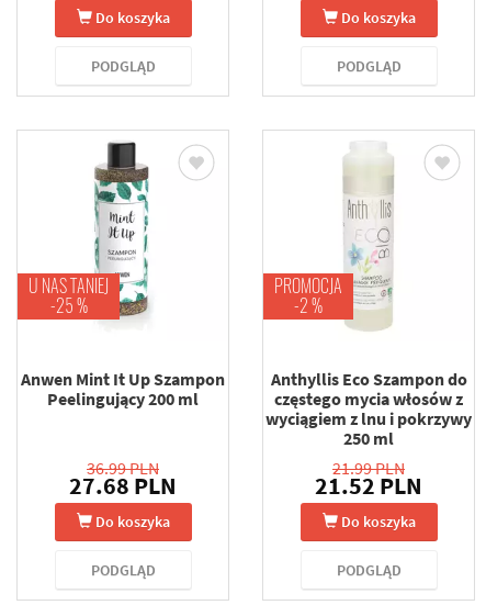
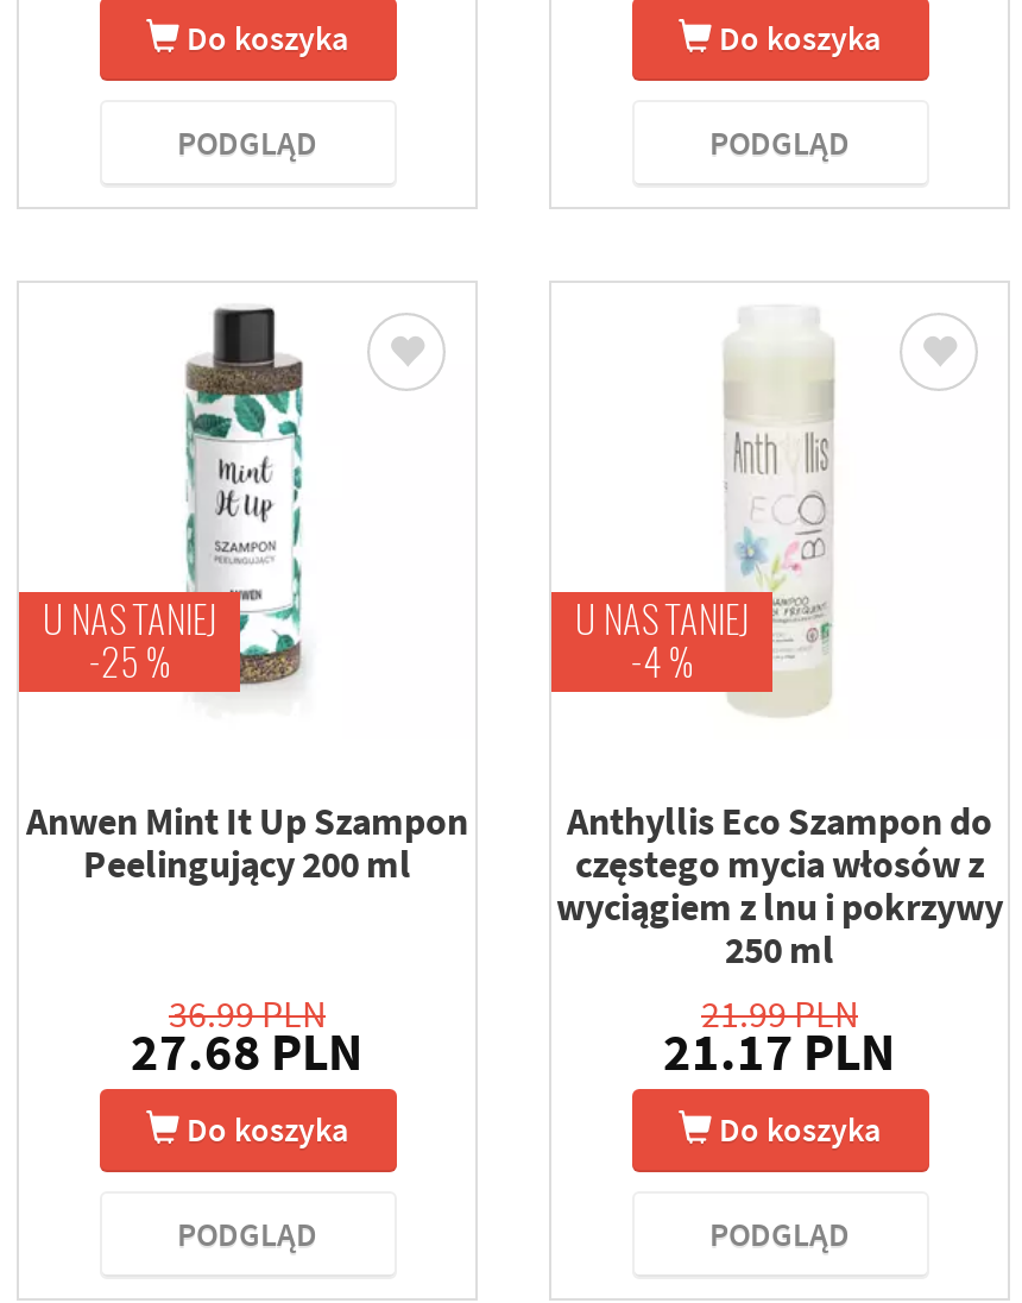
[274,275,342,317] PROMOCJA | -2 % -> [575,594,749,687] U NAS TANIEJ | -4 %
[315,470,422,501] 21.52 PLN -> [663,1018,896,1084] 21.17 PLN

